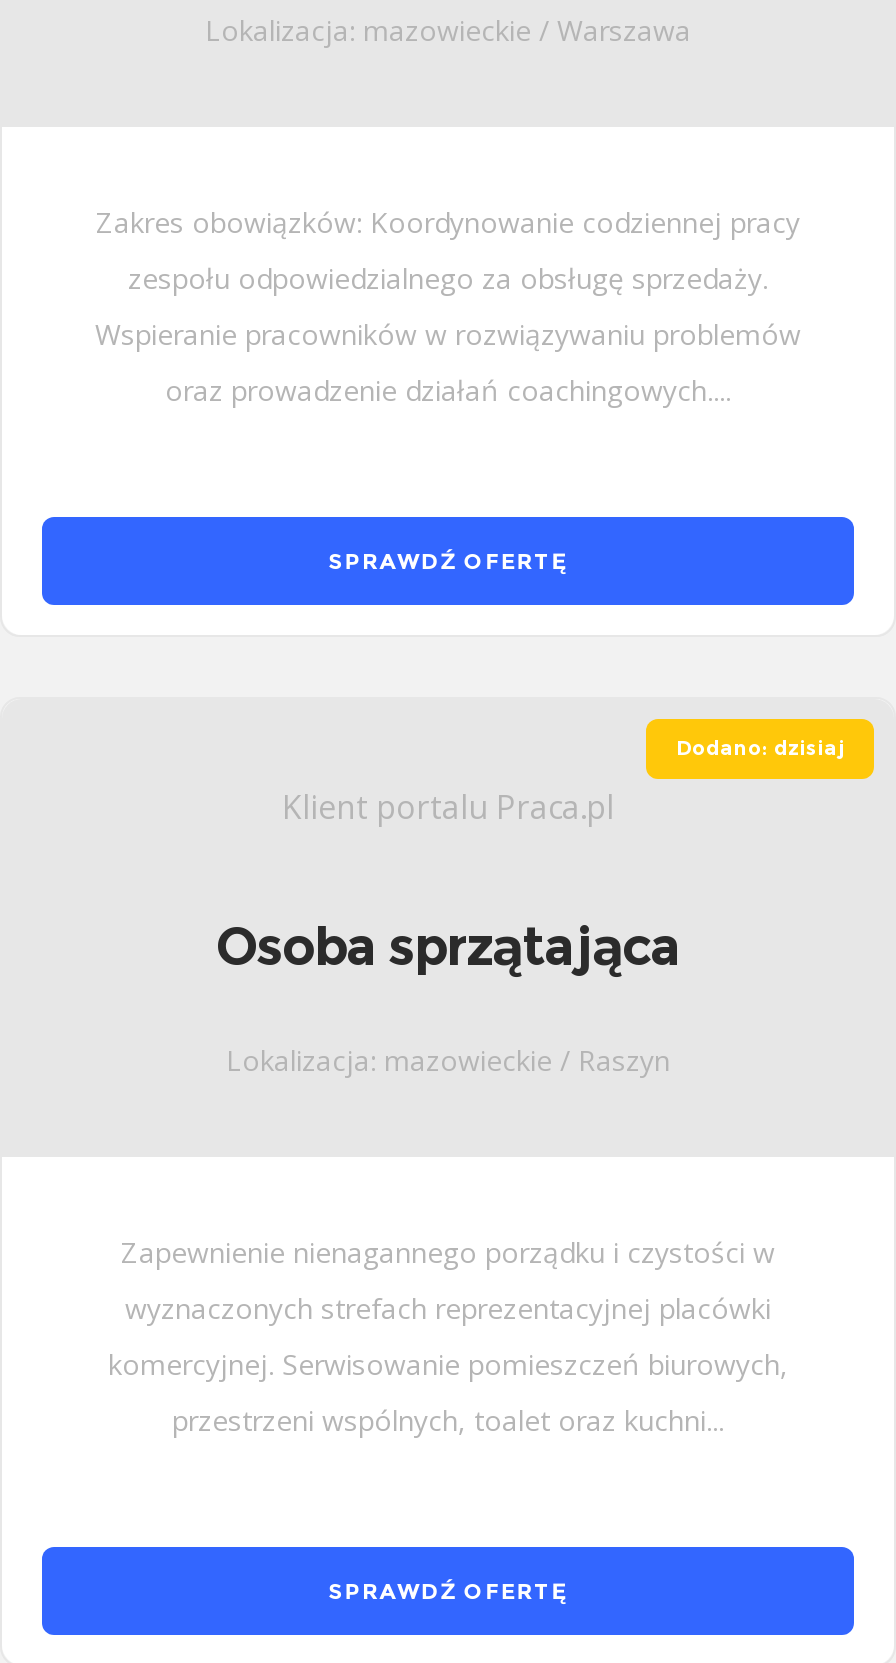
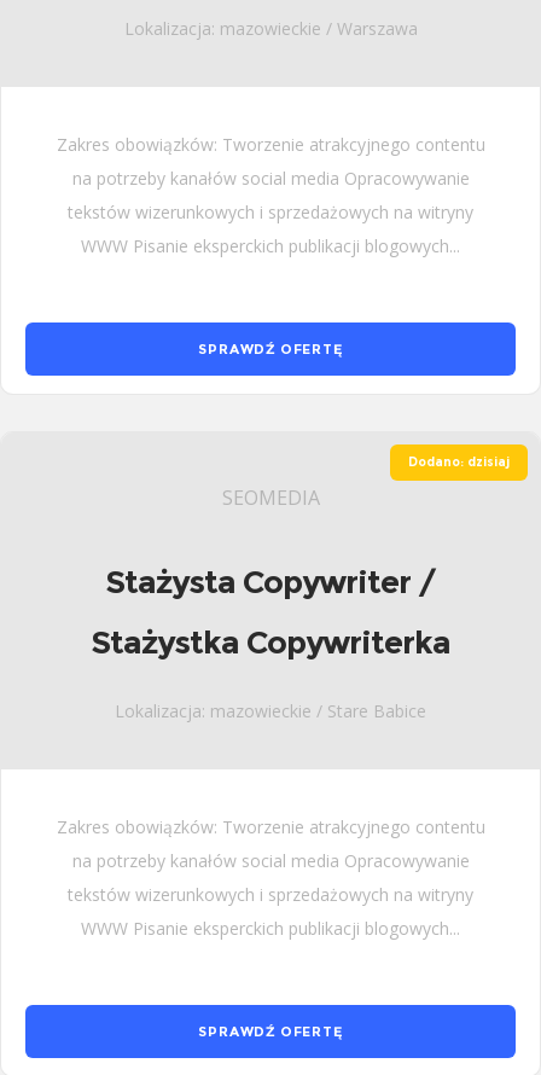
[96,204,800,242] Zakres obowiązków: Koordynowanie codziennej pracy -> [56,133,485,156] Zakres obowiązków: Tworzenie atrakcyjnego contentu
[128,260,768,298] zespołu odpowiedzialnego za obsługę sprzedaży. -> [72,167,469,190] na potrzeby kanałów social media Opracowywanie
[95,316,801,354] Wspieranie pracowników w rozwiązywaniu problemów -> [68,201,473,224] tekstów wizerunkowych i sprzedażowych na witryny
[165,372,731,410] oraz prowadzenie działań coachingowych.... -> [81,235,460,258] WWW Pisanie eksperckich publikacji blogowych...
[216,785,680,1079] Klient portalu Praca.pl | Osoba sprzątająca | Lokalizacja: mazowieckie / Raszyn -> [91,485,450,723] SEOMEDIA | Stażysta Copywriter / | Stażystka Copywriterka | Lokalizacja: mazowieckie / Stare Babice
[108,1233,788,1439] Zapewnienie nienagannego porządku i czystości w | wyznaczonych strefach reprezentacyjnej placówki | komercyjnej. Serwisowanie pomieszczeń biurowych, | przestrzeni wspólnych, toalet oraz kuchni... -> [56,816,485,940] Zakres obowiązków: Tworzenie atrakcyjnego contentu | na potrzeby kanałów social media Opracowywanie | tekstów wizerunkowych i sprzedażowych na witryny | WWW Pisanie eksperckich publikacji blogowych...

